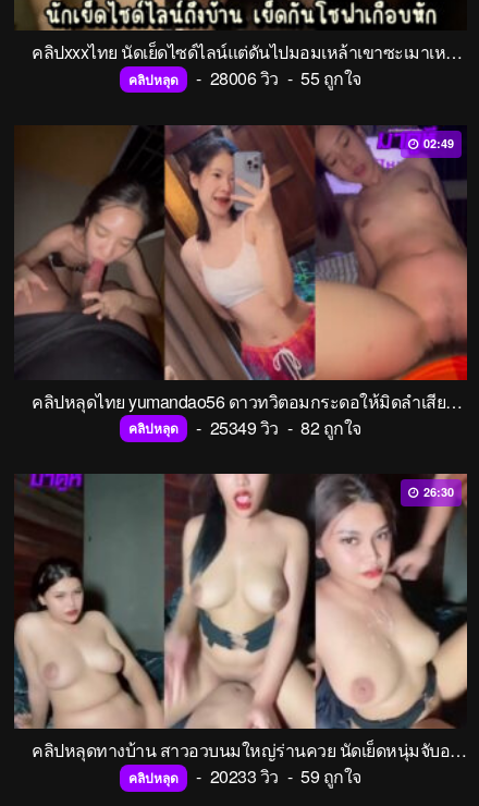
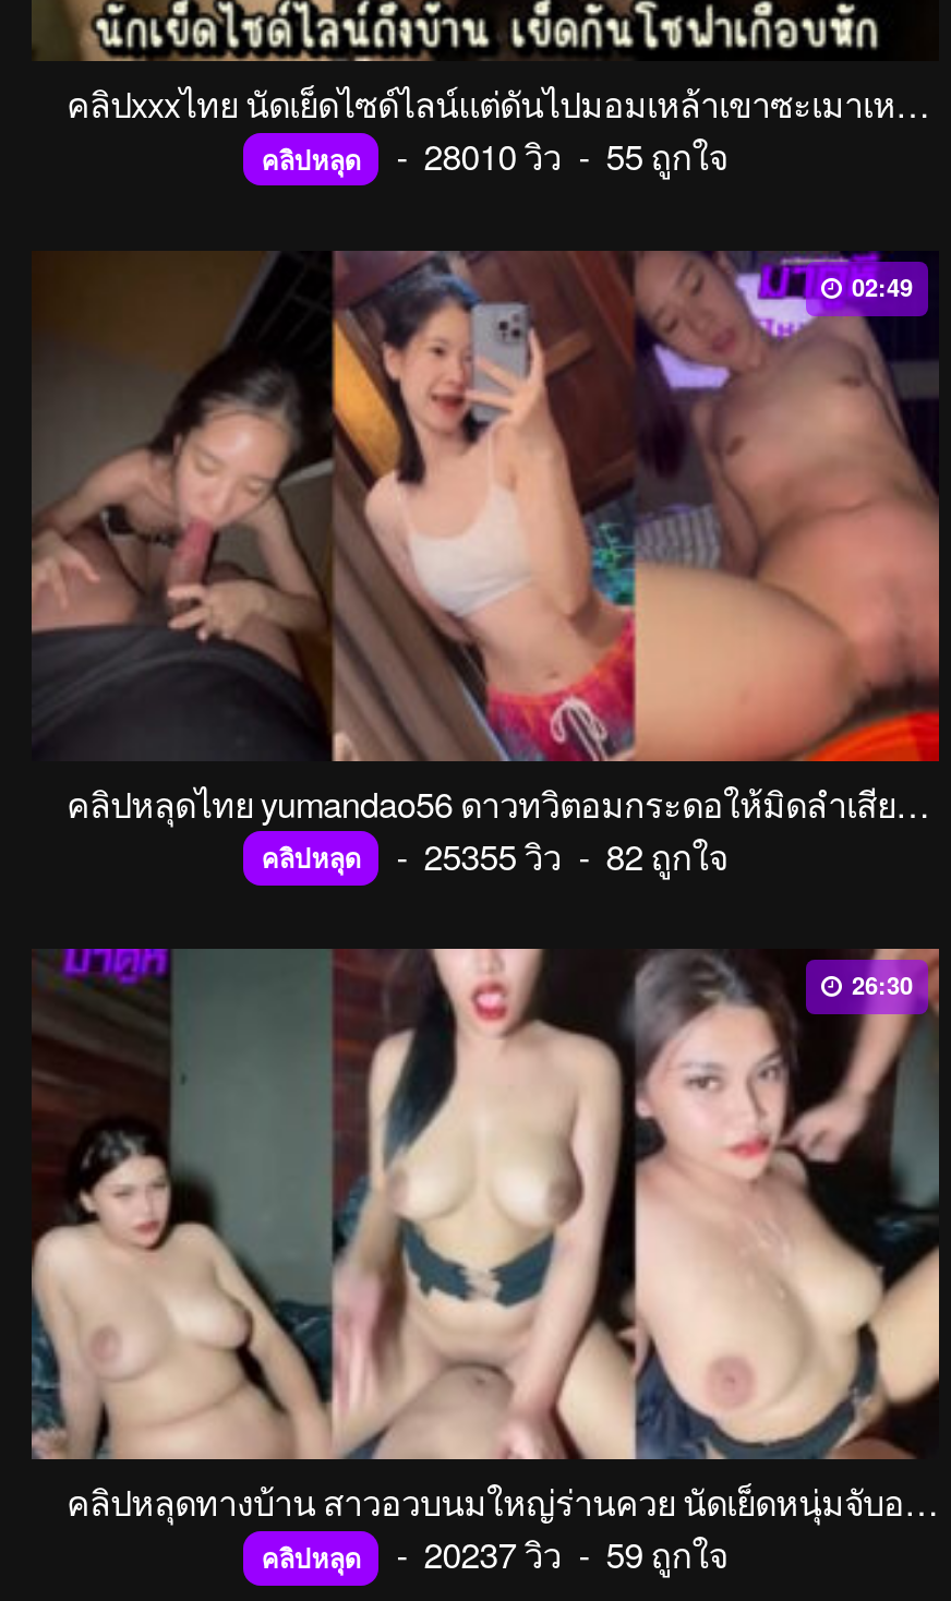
[196,65,361,90] - 28006 วิว - 55 ถูกใจ -> [396,131,727,181] - 28010 วิว - 55 ถูกใจ
[196,415,361,440] - 25349 วิว - 82 ถูกใจ -> [396,830,727,880] - 25355 วิว - 82 ถูกใจ
[196,764,361,789] - 20233 วิว - 59 ถูกใจ -> [396,1530,727,1580] - 20237 วิว - 59 ถูกใจ

